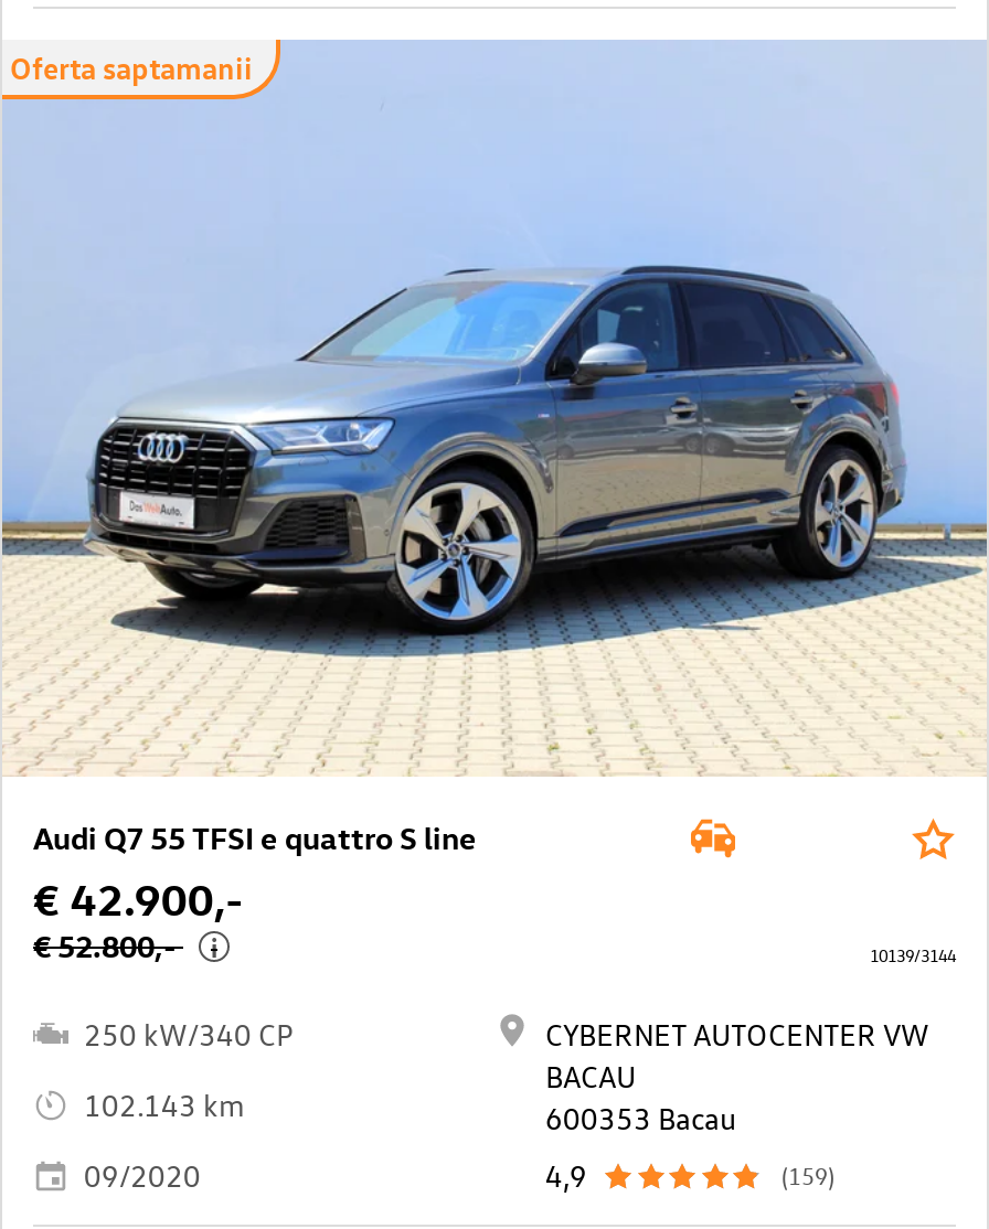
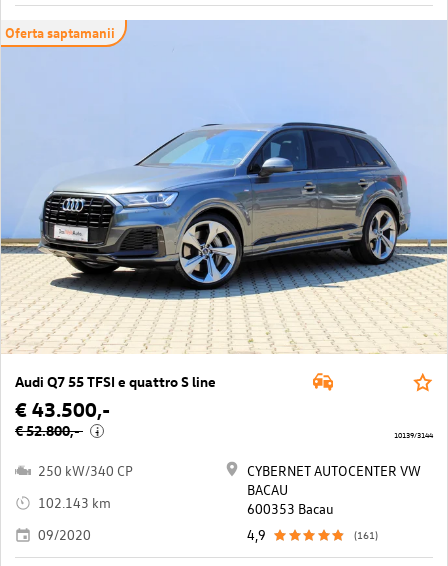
[33,870,243,925] € 42.900,- -> [15,396,110,421] € 43.500,-
[781,1159,834,1192] (159) -> [354,527,378,542] (161)

